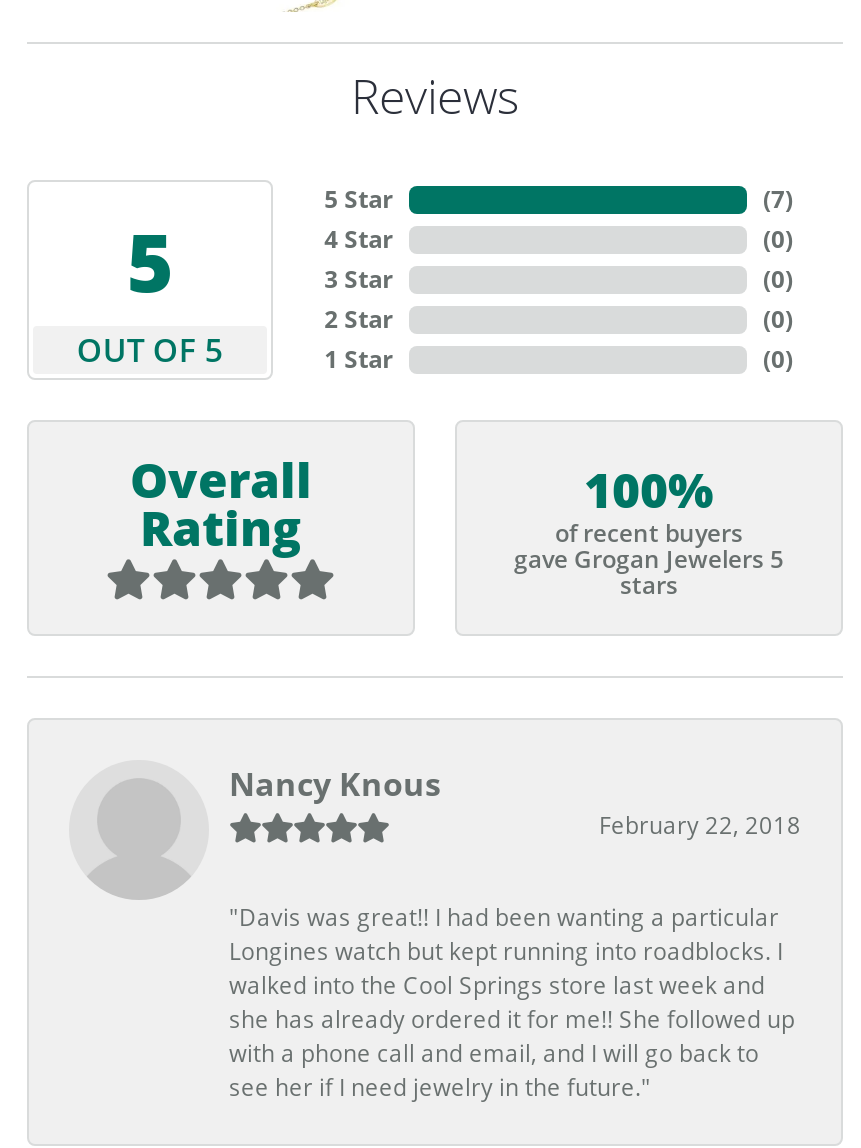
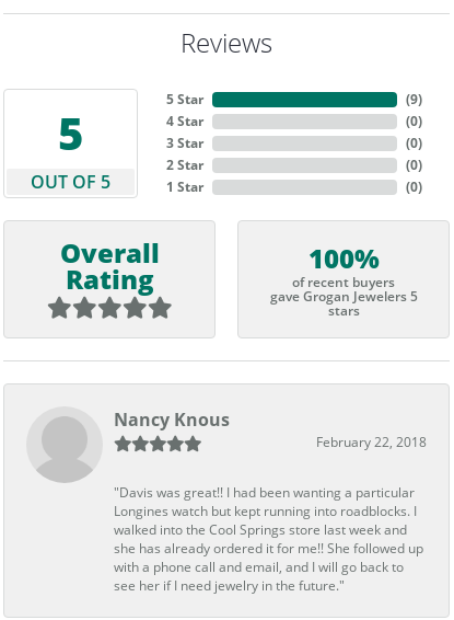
[763,181,793,215] (7) -> [406,89,422,108] (9)

